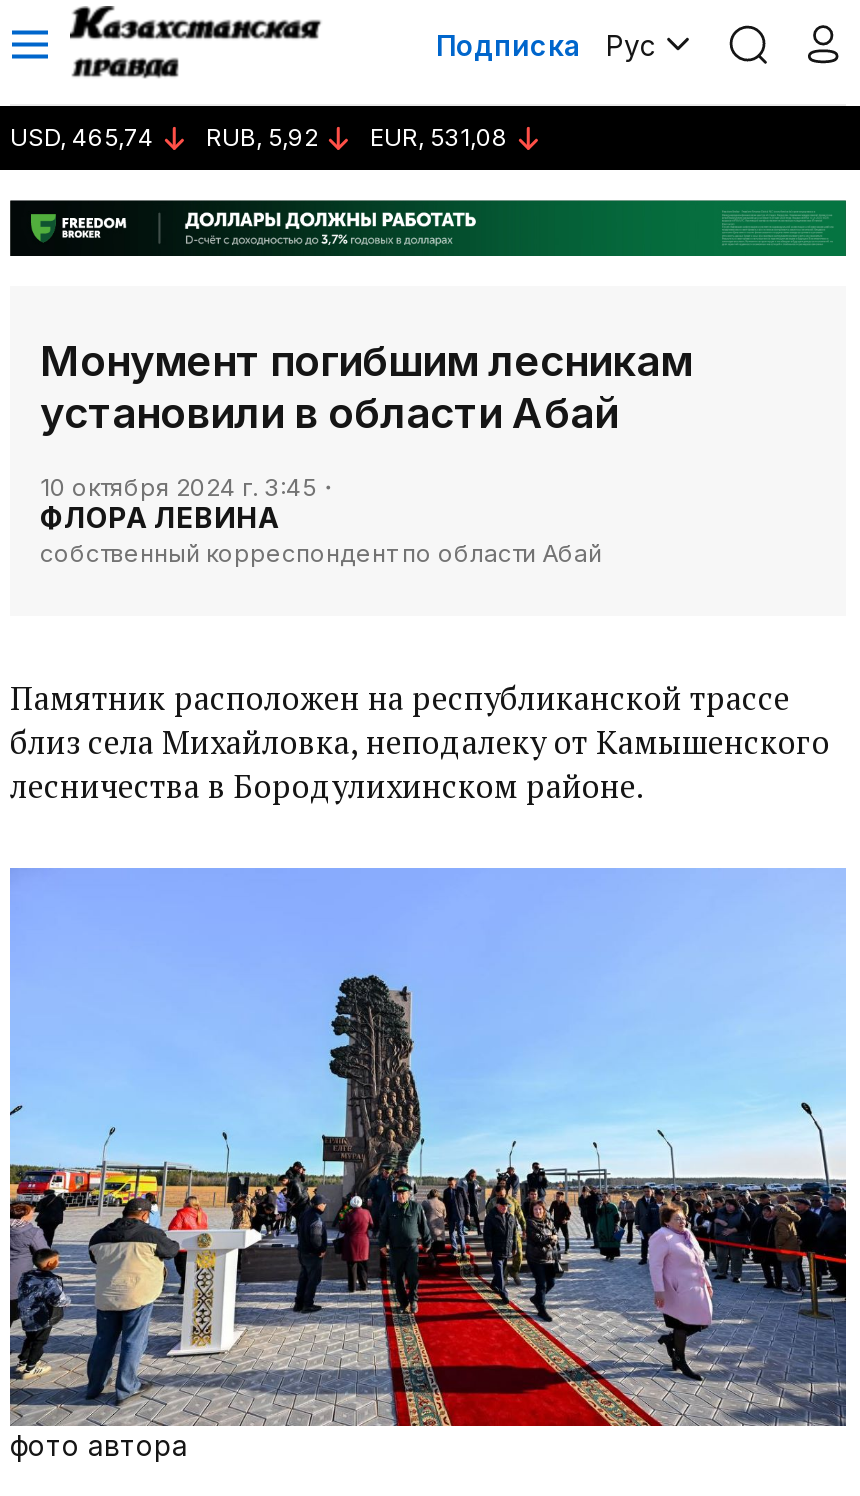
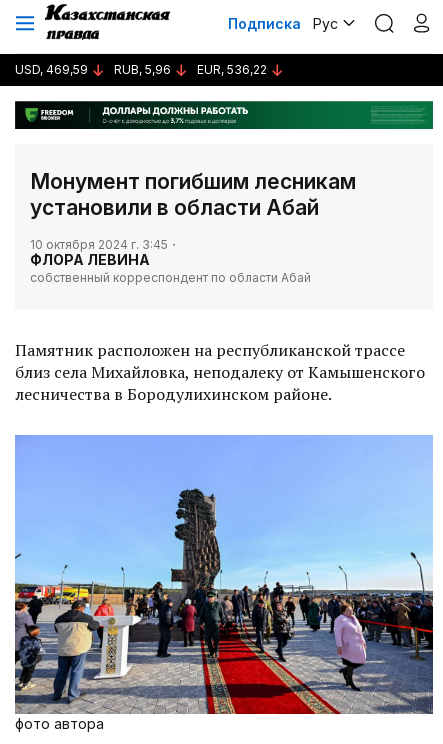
[10,122,154,152] USD, 465,74 -> [15,62,88,77] USD, 469,59
[206,122,318,152] RUB, 5,92 -> [114,62,171,77] RUB, 5,96
[370,122,508,152] EUR, 531,08 -> [197,62,267,77] EUR, 536,22

